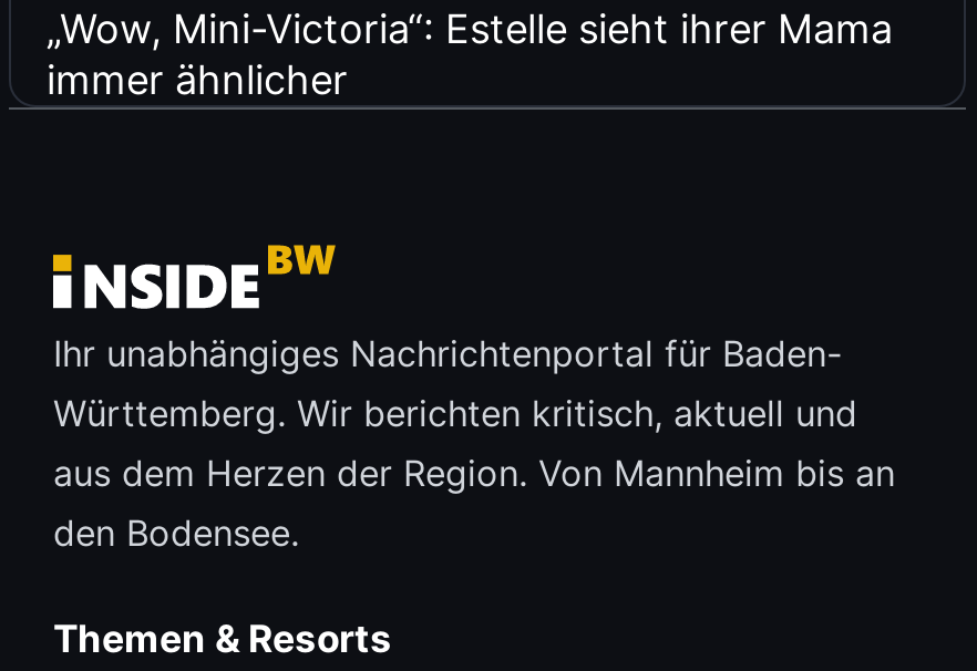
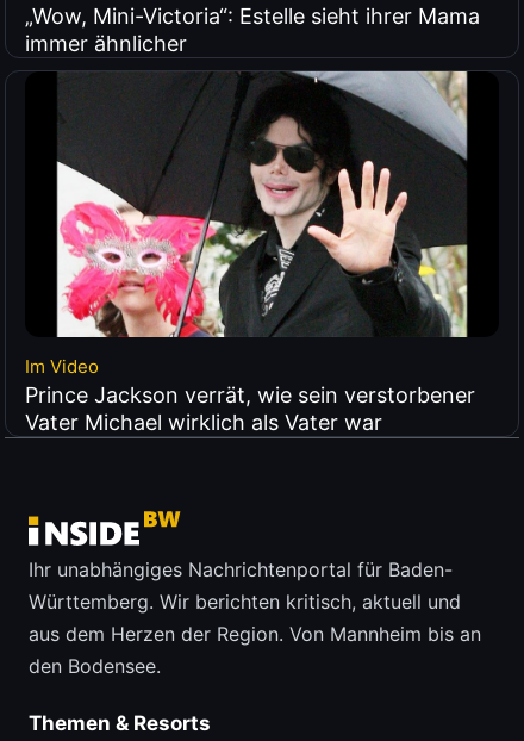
none -> [25,70,475,435] [image] | Im Video | Prince Jackson verrät, wie sein verstorbener | Vater Michael wirklich als Vater war

